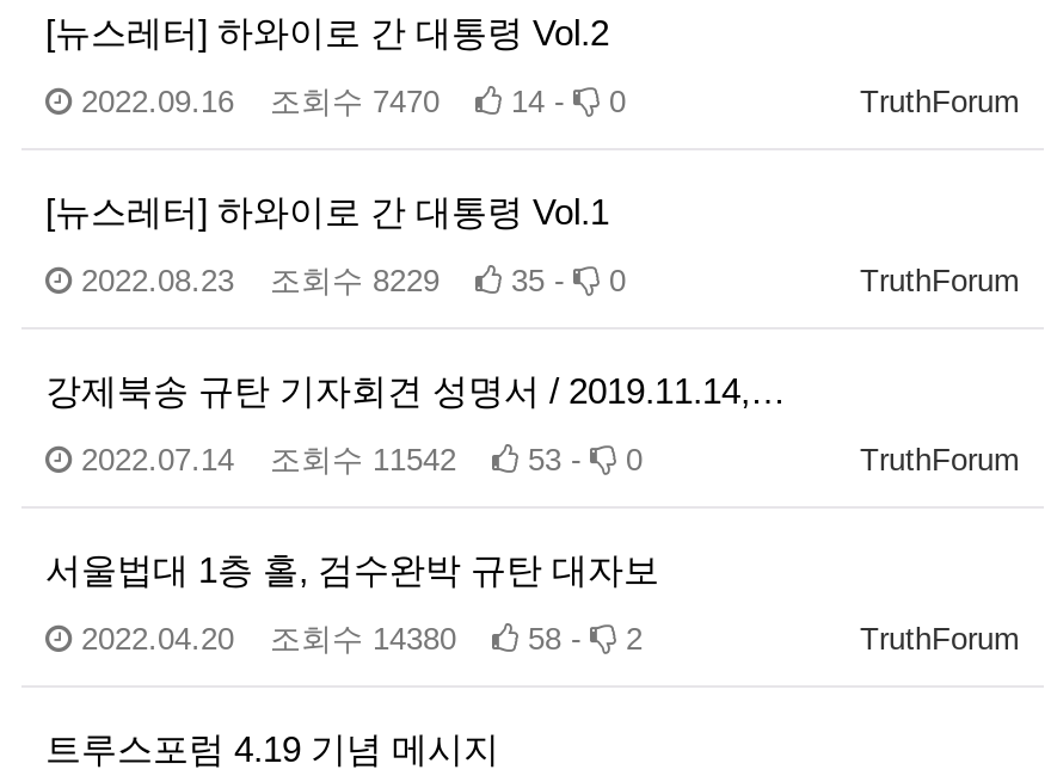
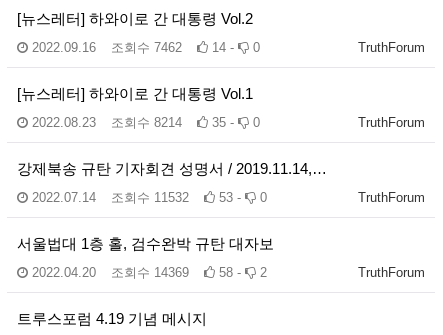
[81,84,626,119] 2022.09.16 조회수 7470 14 - 0 -> [32,40,260,55] 2022.09.16 조회수 7462 14 - 0
[81,263,626,298] 2022.08.23 조회수 8229 35 - 0 -> [32,115,260,130] 2022.08.23 조회수 8214 35 - 0
[81,442,643,478] 2022.07.14 조회수 11542 53 - 0 -> [32,190,267,205] 2022.07.14 조회수 11532 53 - 0
[81,621,643,657] 2022.04.20 조회수 14380 58 - 2 -> [32,265,267,280] 2022.04.20 조회수 14369 58 - 2

